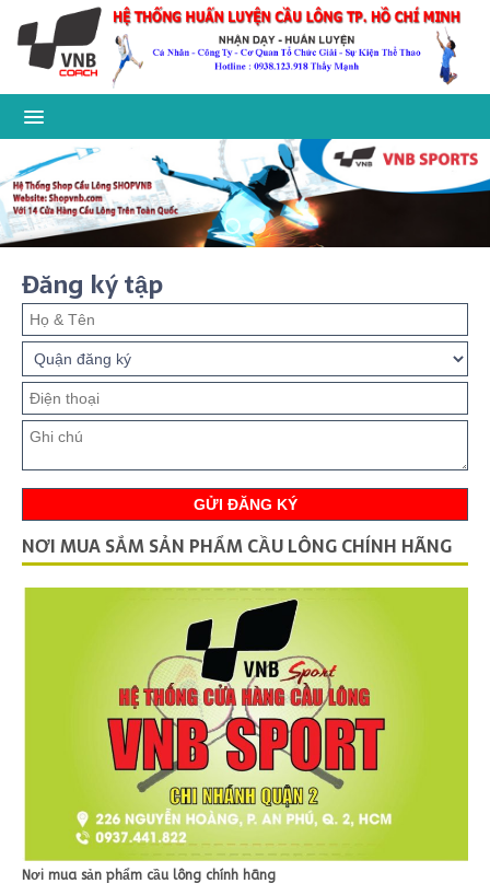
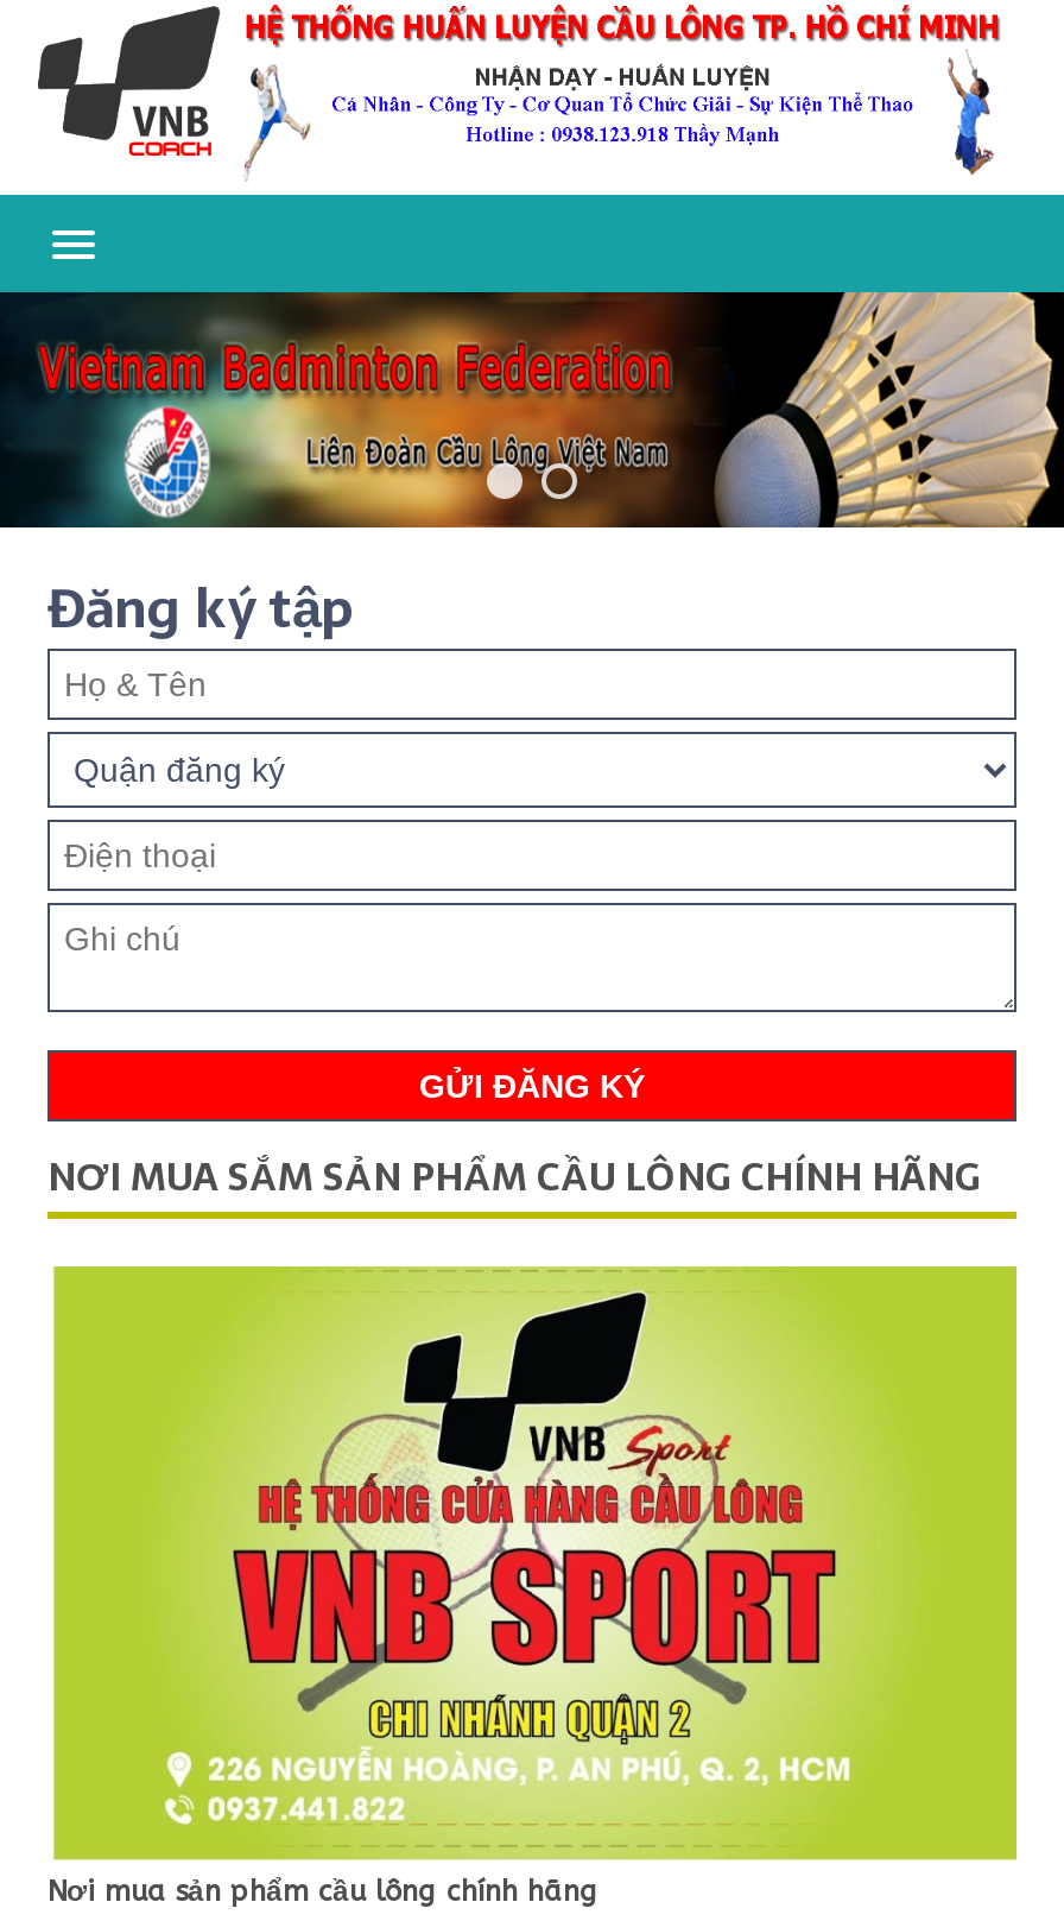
[3,138,487,248] [image] -> [7,290,1057,530] [image]

